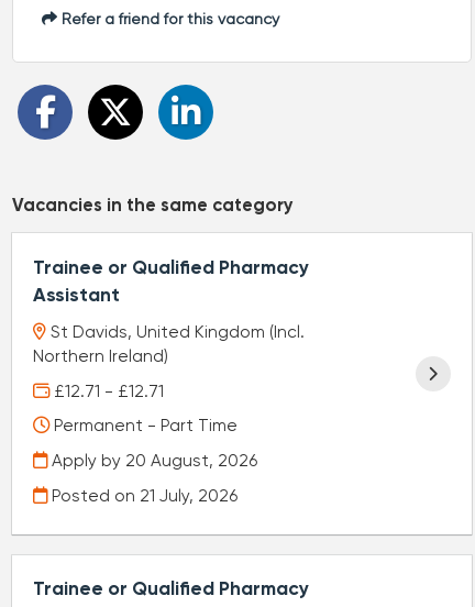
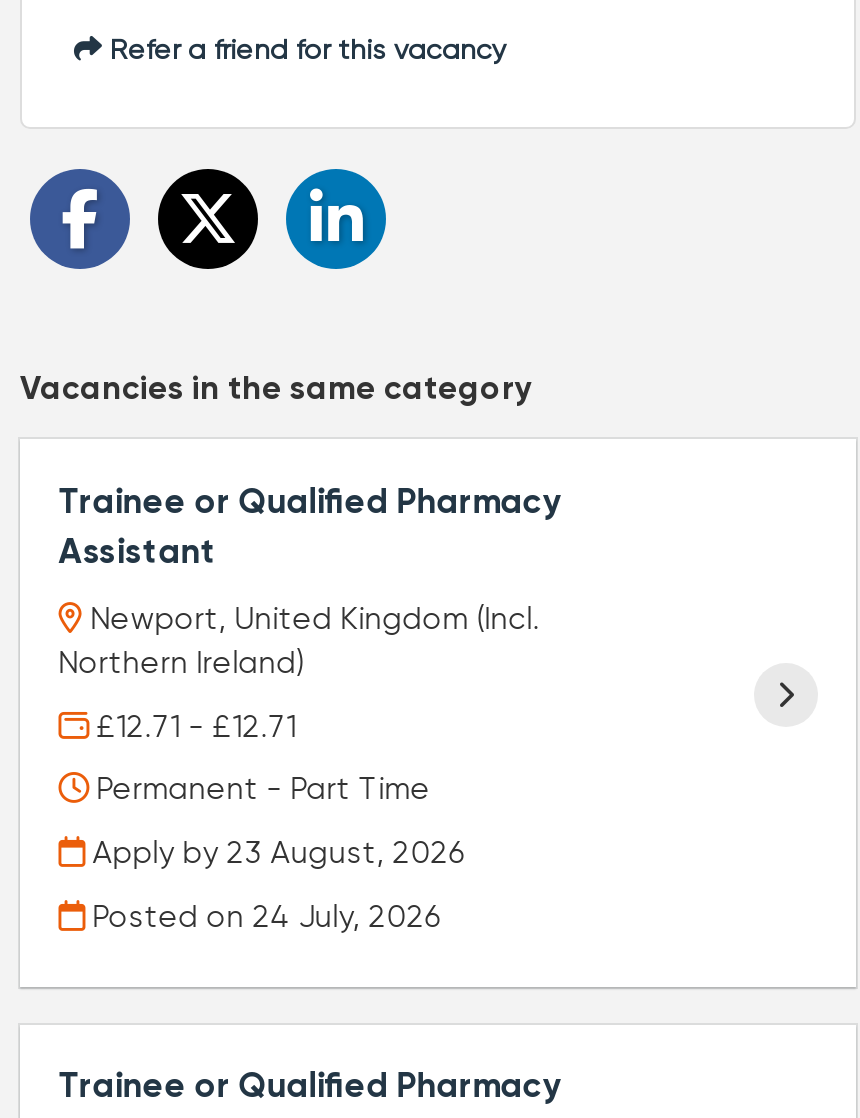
[51,322,305,342] St Davids, United Kingdom (Incl. -> [91,601,541,637] Newport, United Kingdom (Incl.
[48,451,258,471] Apply by 20 August, 2026 -> [85,835,465,871] Apply by 23 August, 2026
[48,486,238,505] Posted on 21 July, 2026 -> [85,898,441,934] Posted on 24 July, 2026

